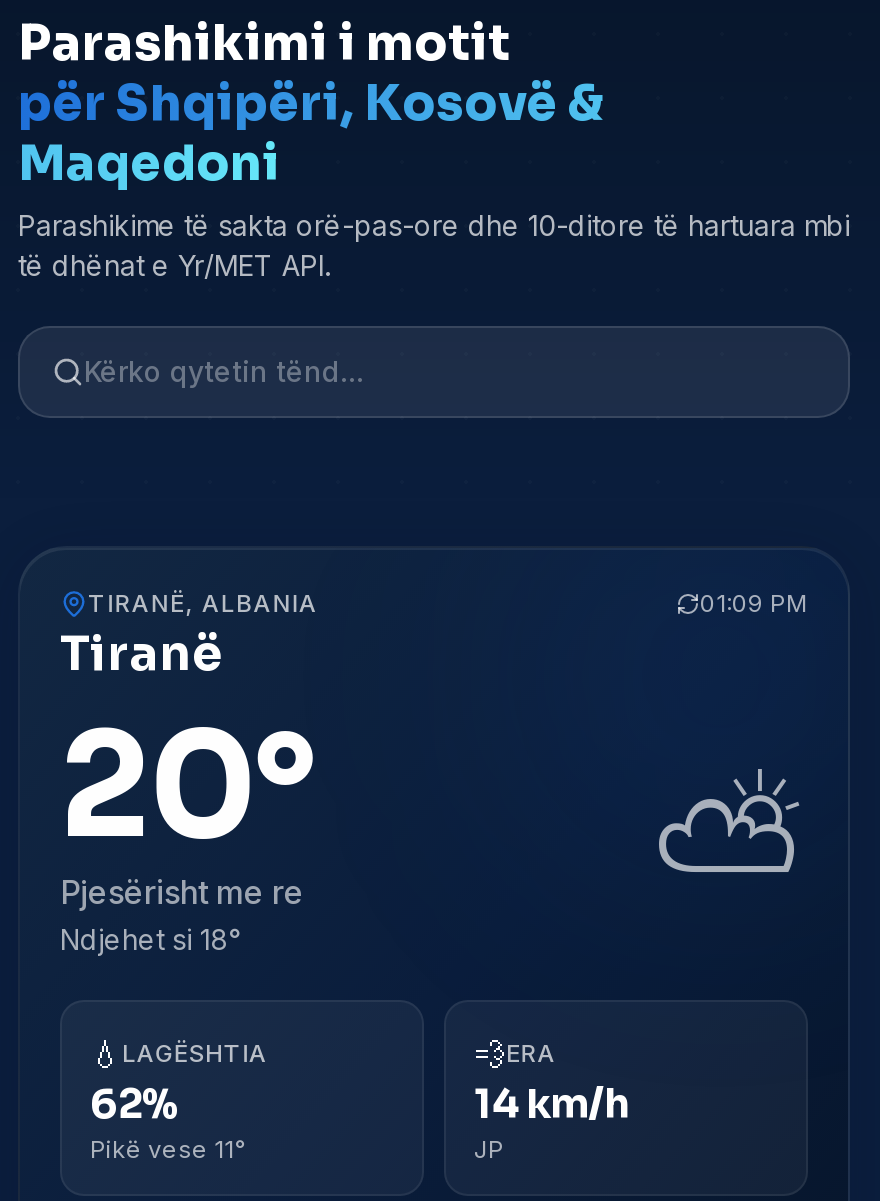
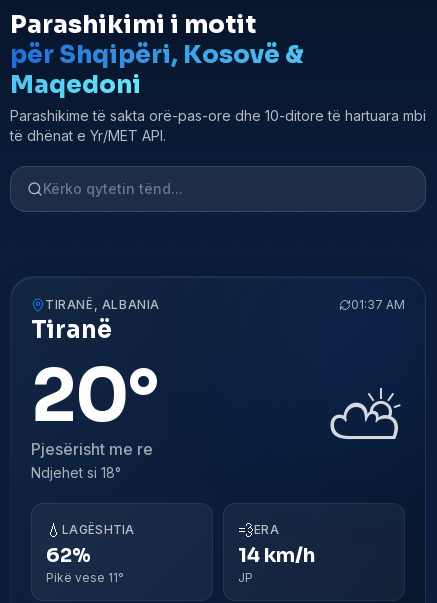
[700,588,808,618] 01:09 PM -> [351,297,405,312] 01:37 AM

